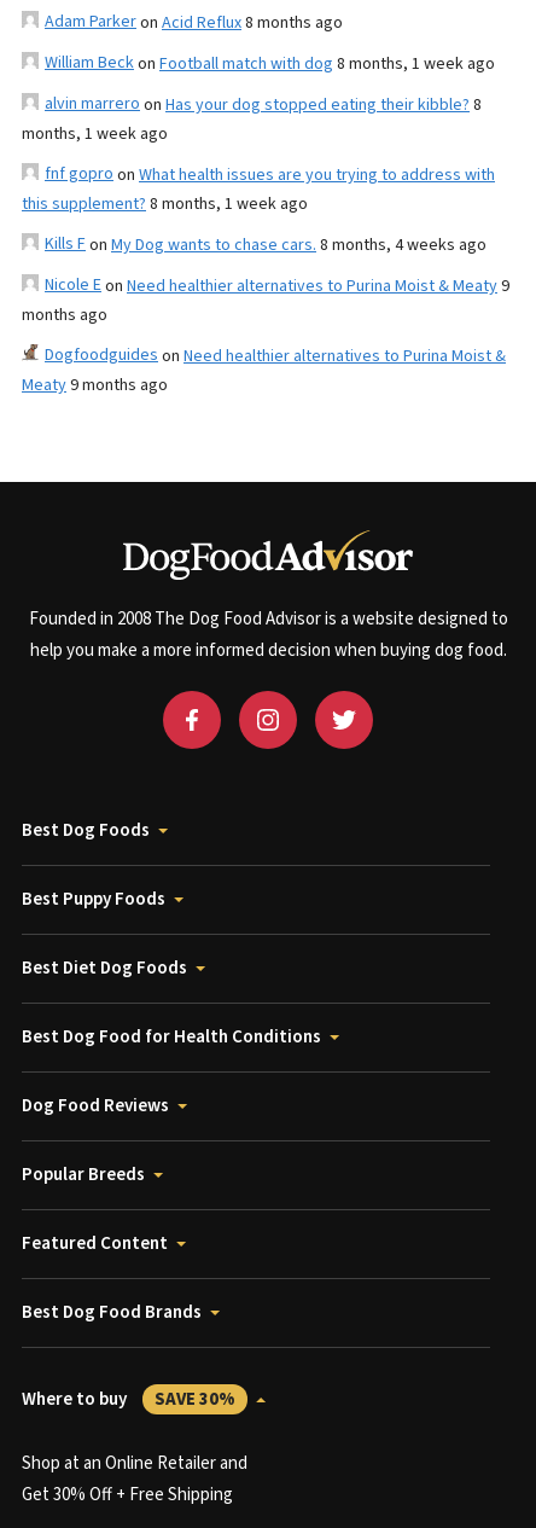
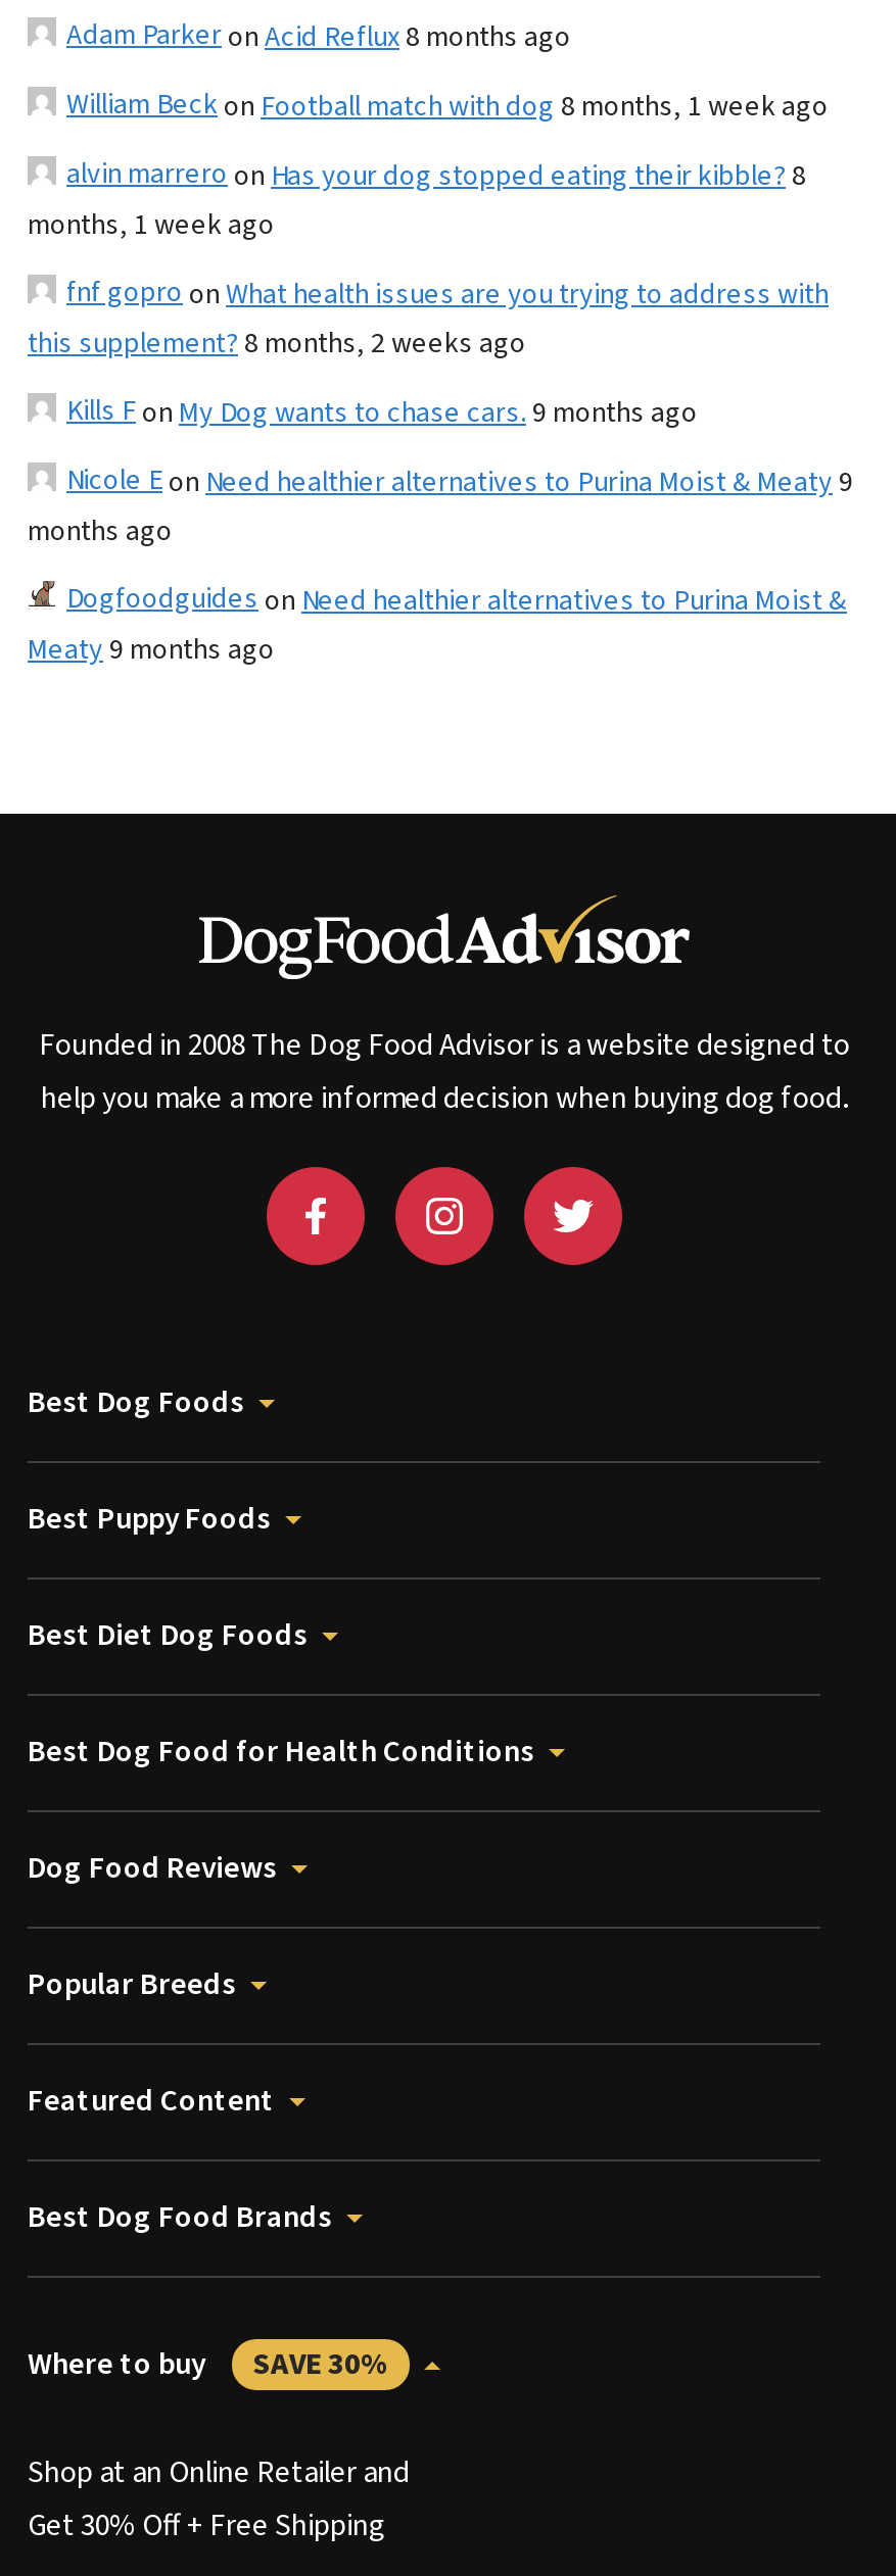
[22,192,308,216] this supplement? 8 months, 1 week ago -> [28,323,526,364] this supplement? 8 months, 2 weeks ago
[45,232,487,257] Kills Fon My Dog wants to chase cars. 8 months, 4 weeks ago -> [66,390,698,433] Kills Fon My Dog wants to chase cars. 9 months ago

